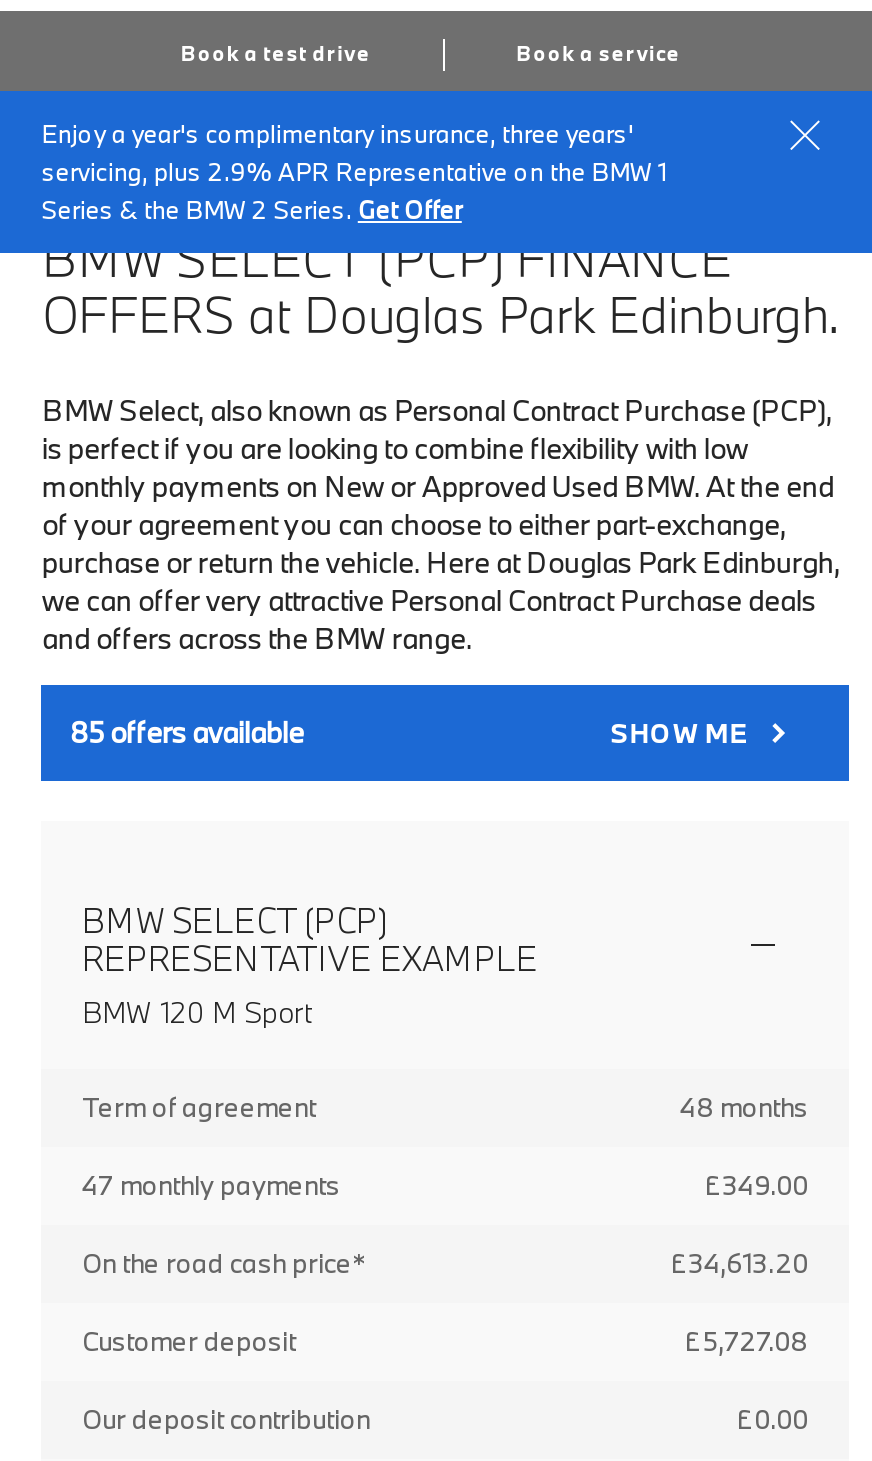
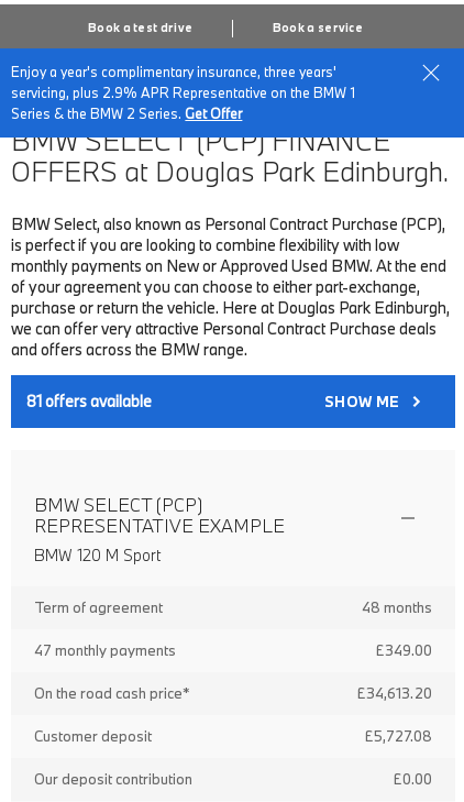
[70,713,304,751] 85 offers available -> [27,391,152,411] 81 offers available

